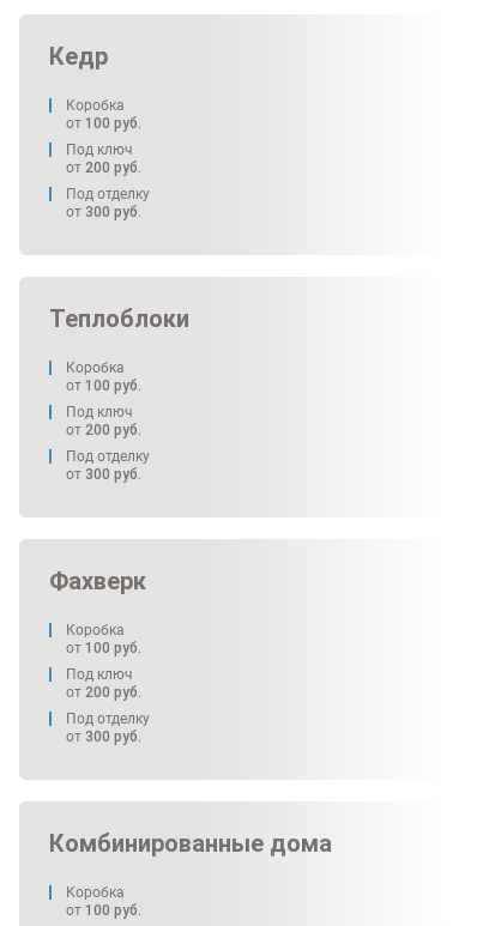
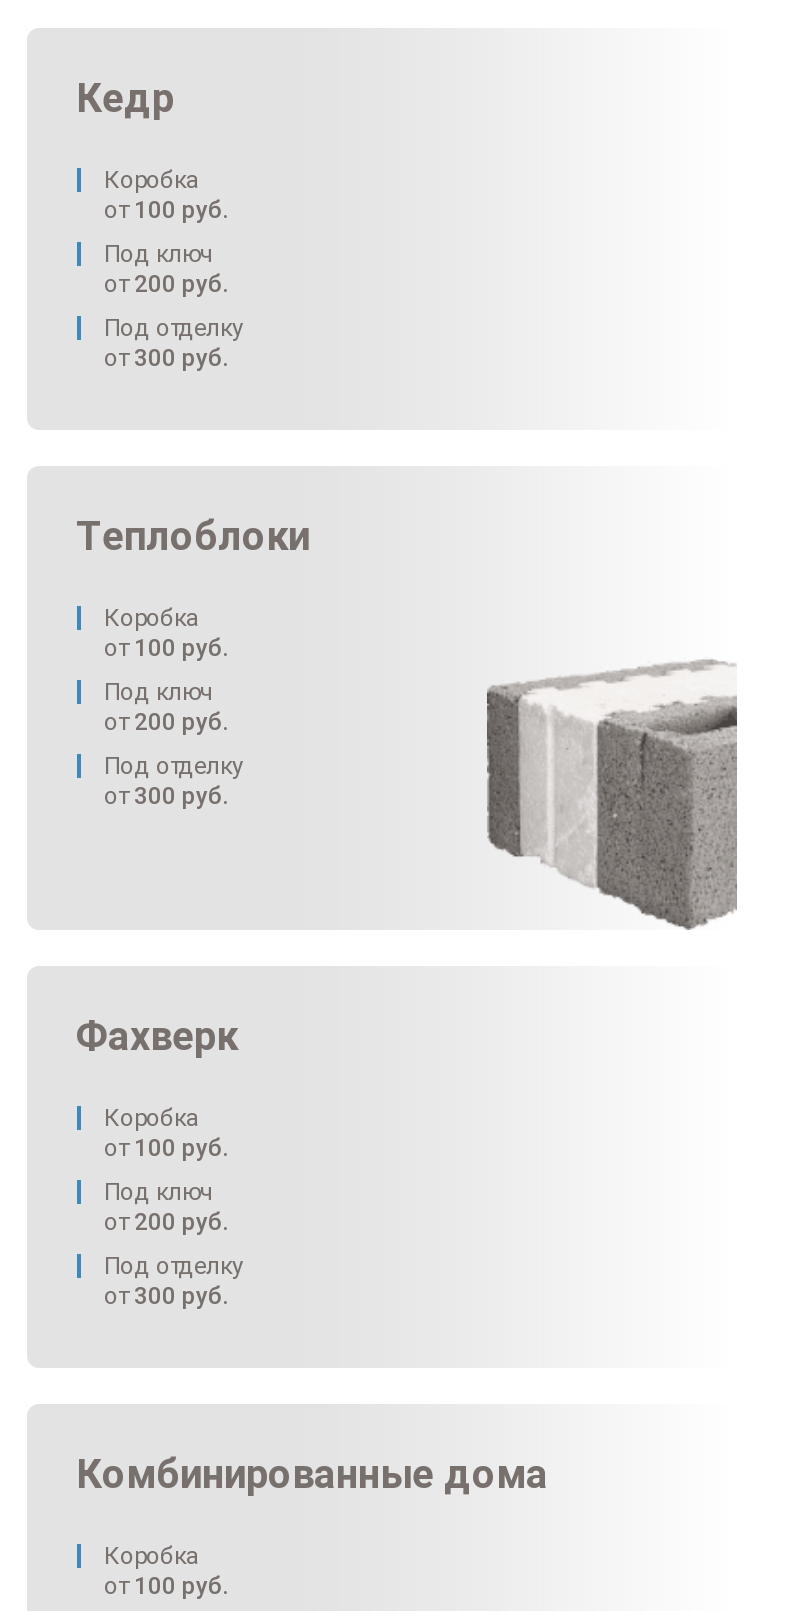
none -> [485,658,739,932] [image]

